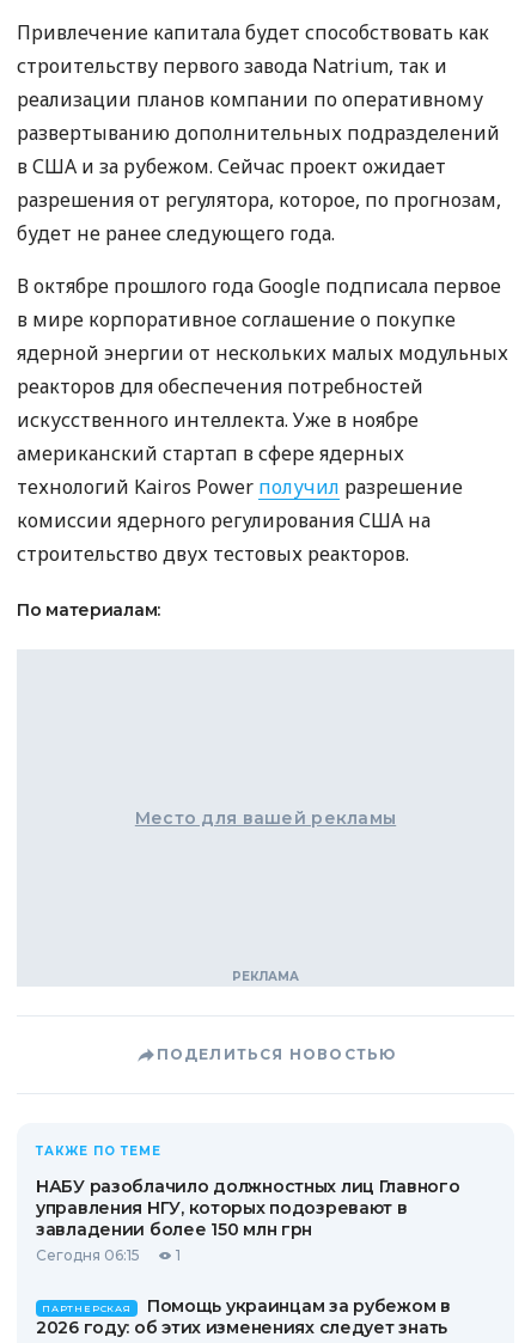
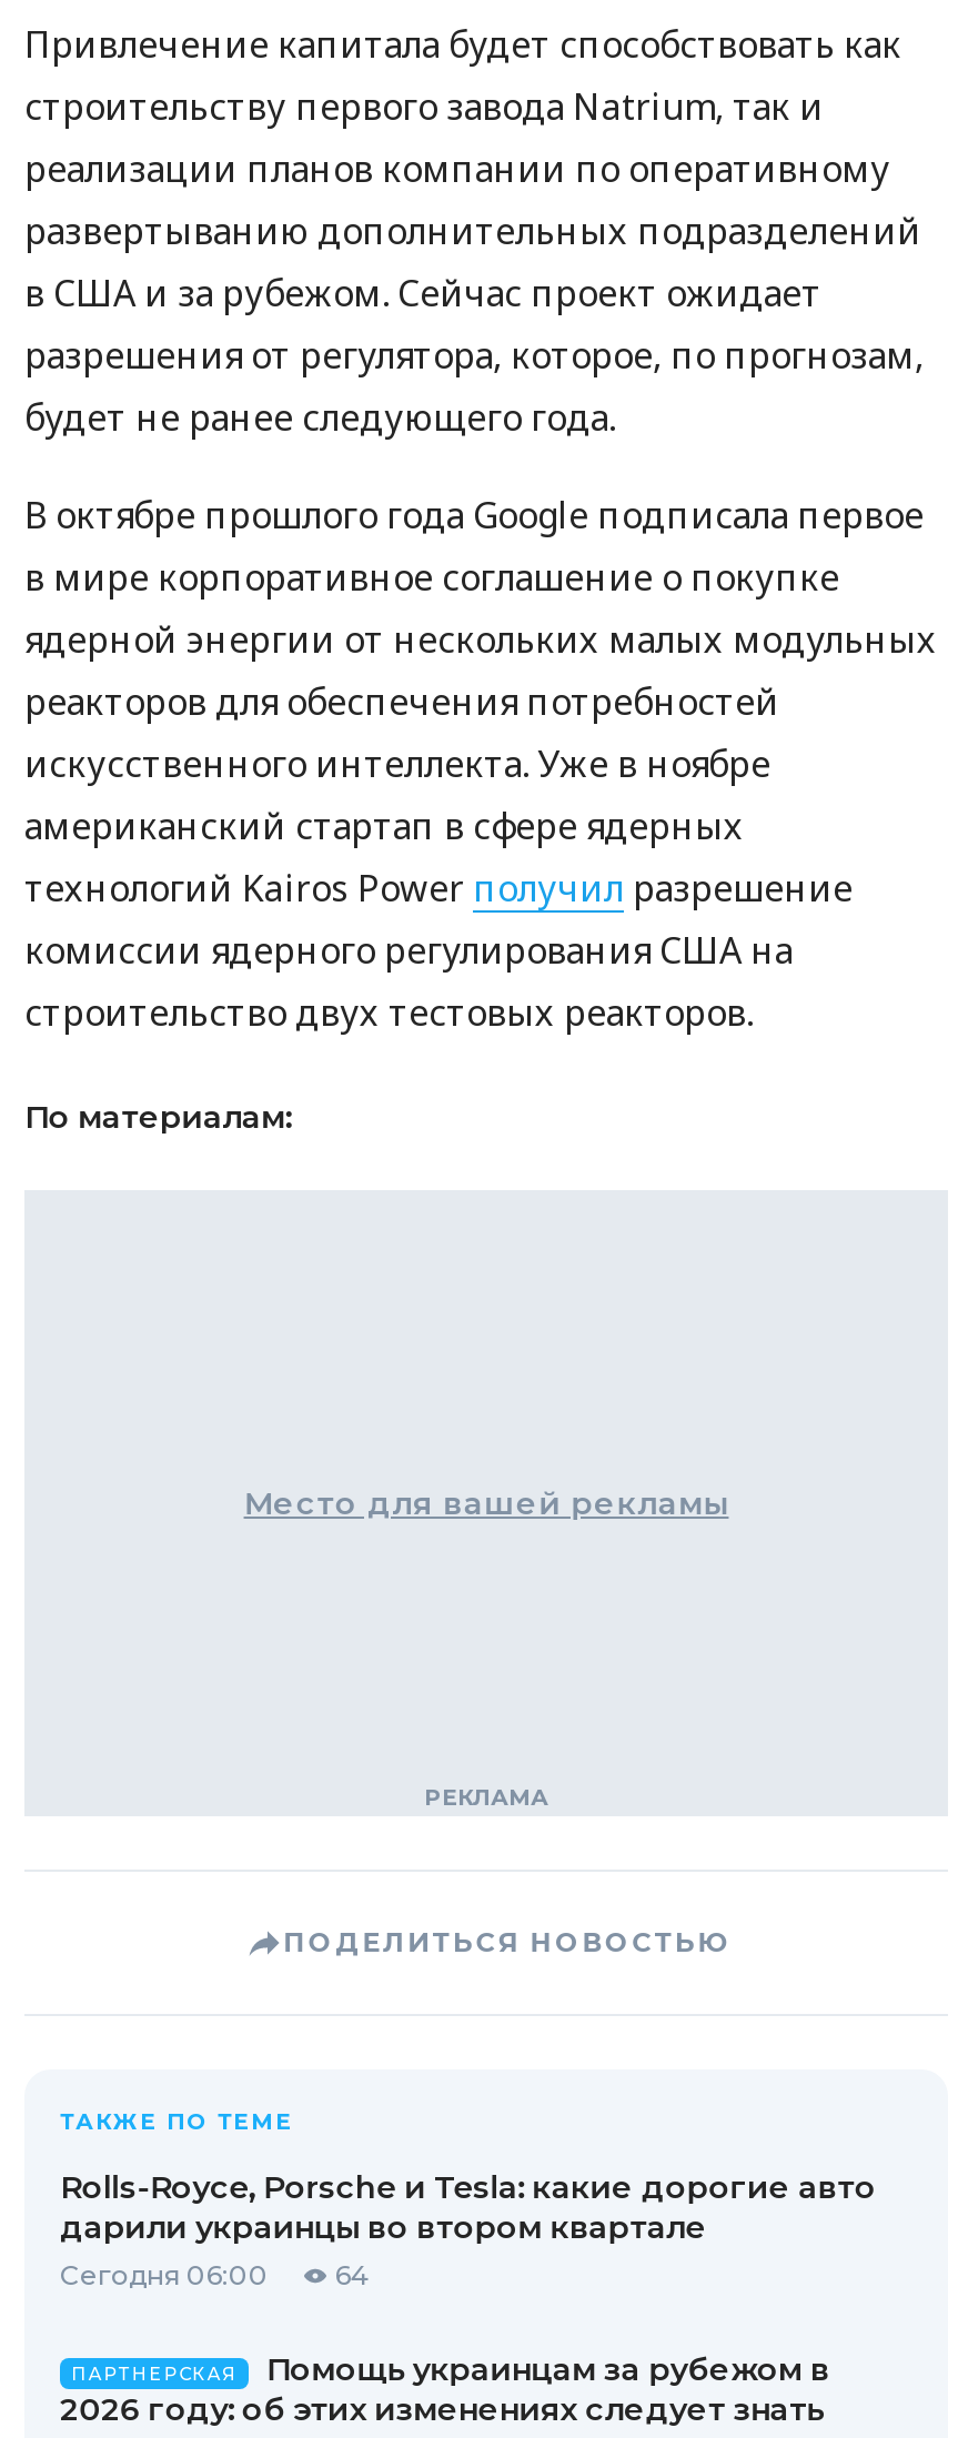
[36,1175,460,1264] НАБУ разоблачило должностных лиц Главного | управления НГУ, которых подозревают в | завладении более 150 млн грн | Сегодня 06:15 | 1 -> [60,2167,876,2291] Rolls-Royce, Porsche и Tesla: какие дорогие авто | дарили украинцы во втором квартале | Сегодня 06:00 | 64

